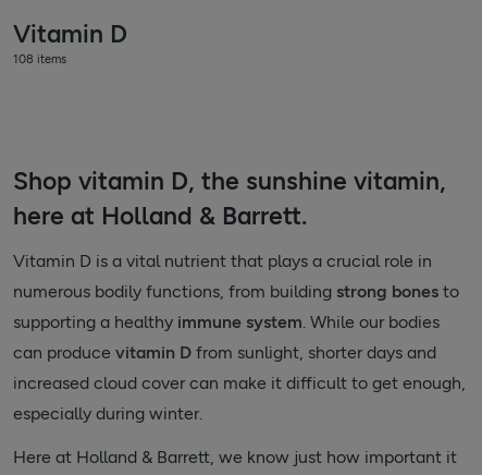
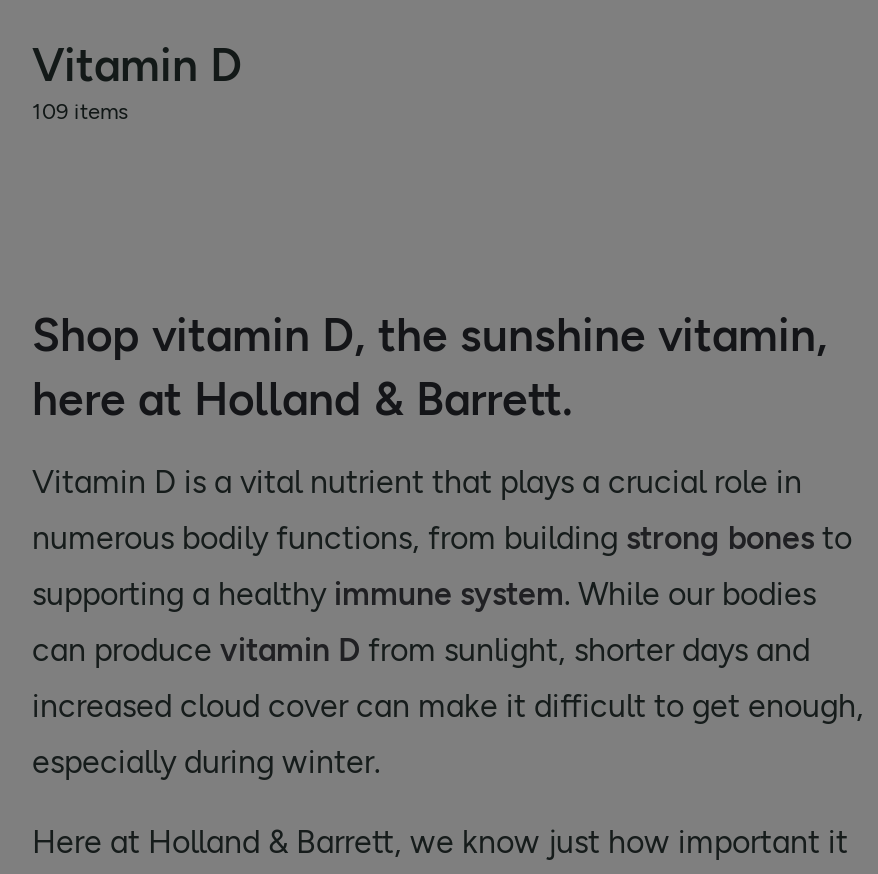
[13,52,66,66] 108 items -> [32,99,128,125] 109 items

